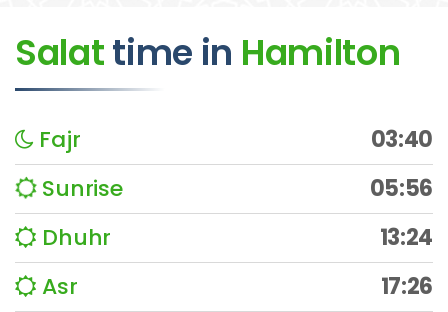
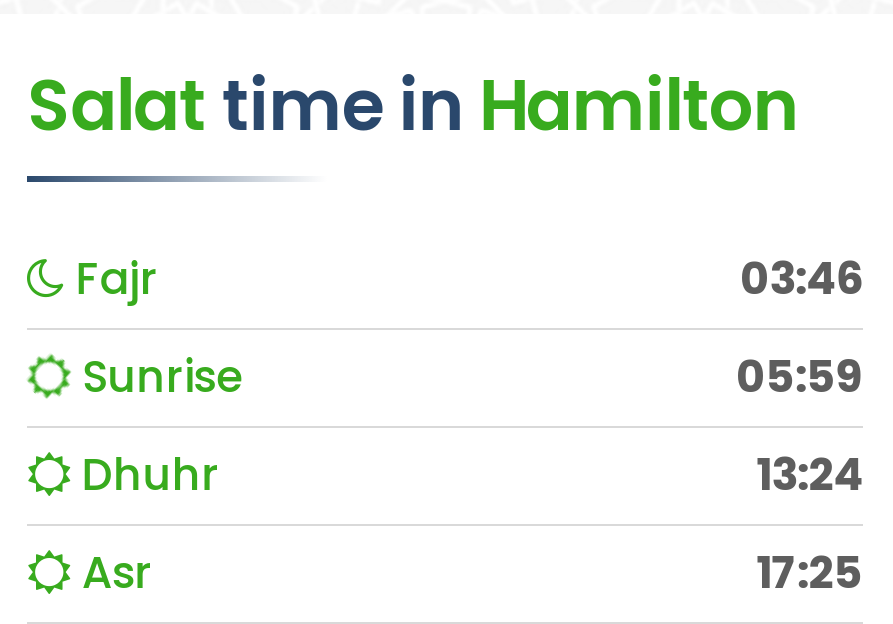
[370,124,433,155] 03:40 -> [740,248,863,310] 03:46
[369,173,433,204] 05:56 -> [736,346,863,408] 05:59
[380,271,433,302] 17:26 -> [756,542,863,604] 17:25

